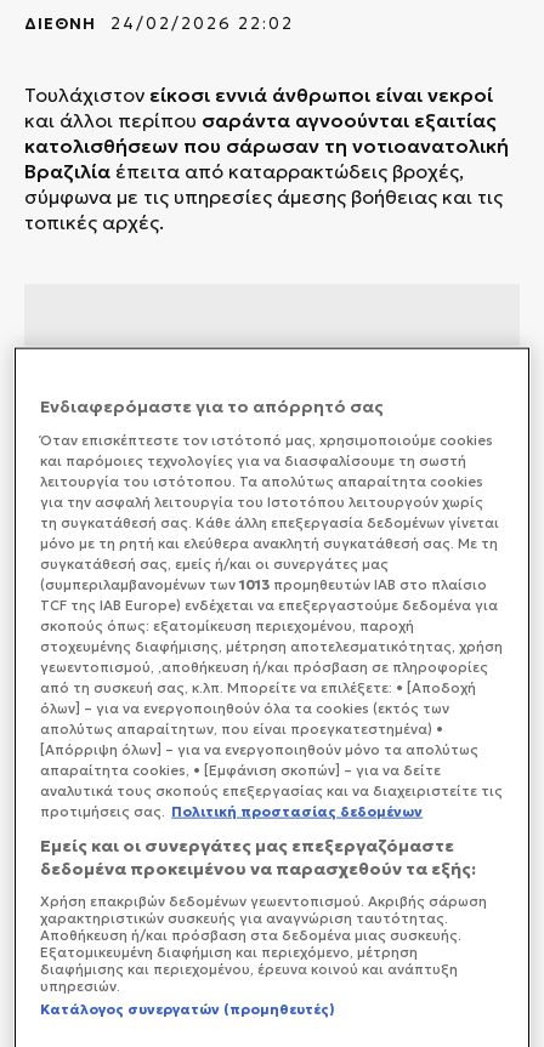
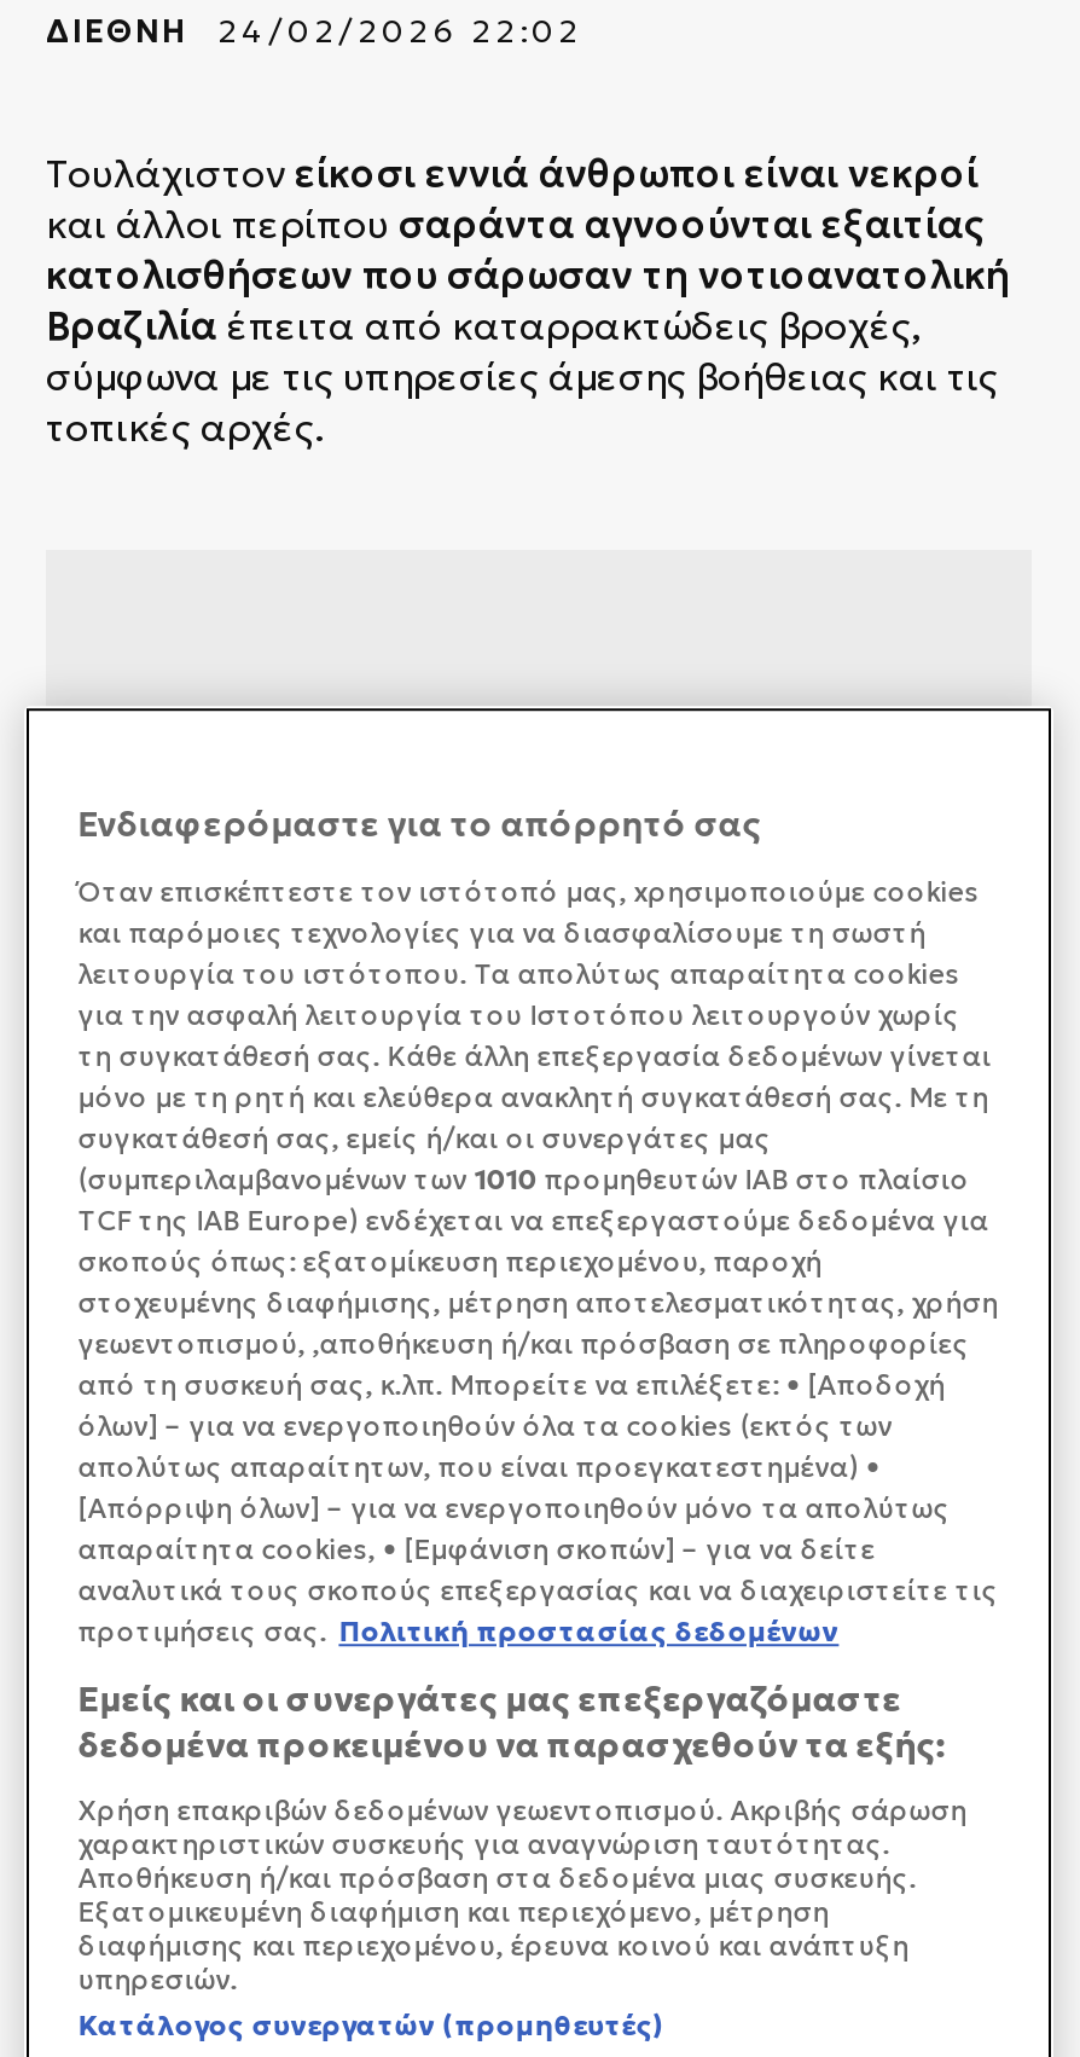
[40,576,487,593] (συμπεριλαμβανομένων των 1013 προμηθευτών IAB στο πλαίσιο -> [78,1162,969,1196] (συμπεριλαμβανομένων των 1010 προμηθευτών IAB στο πλαίσιο

